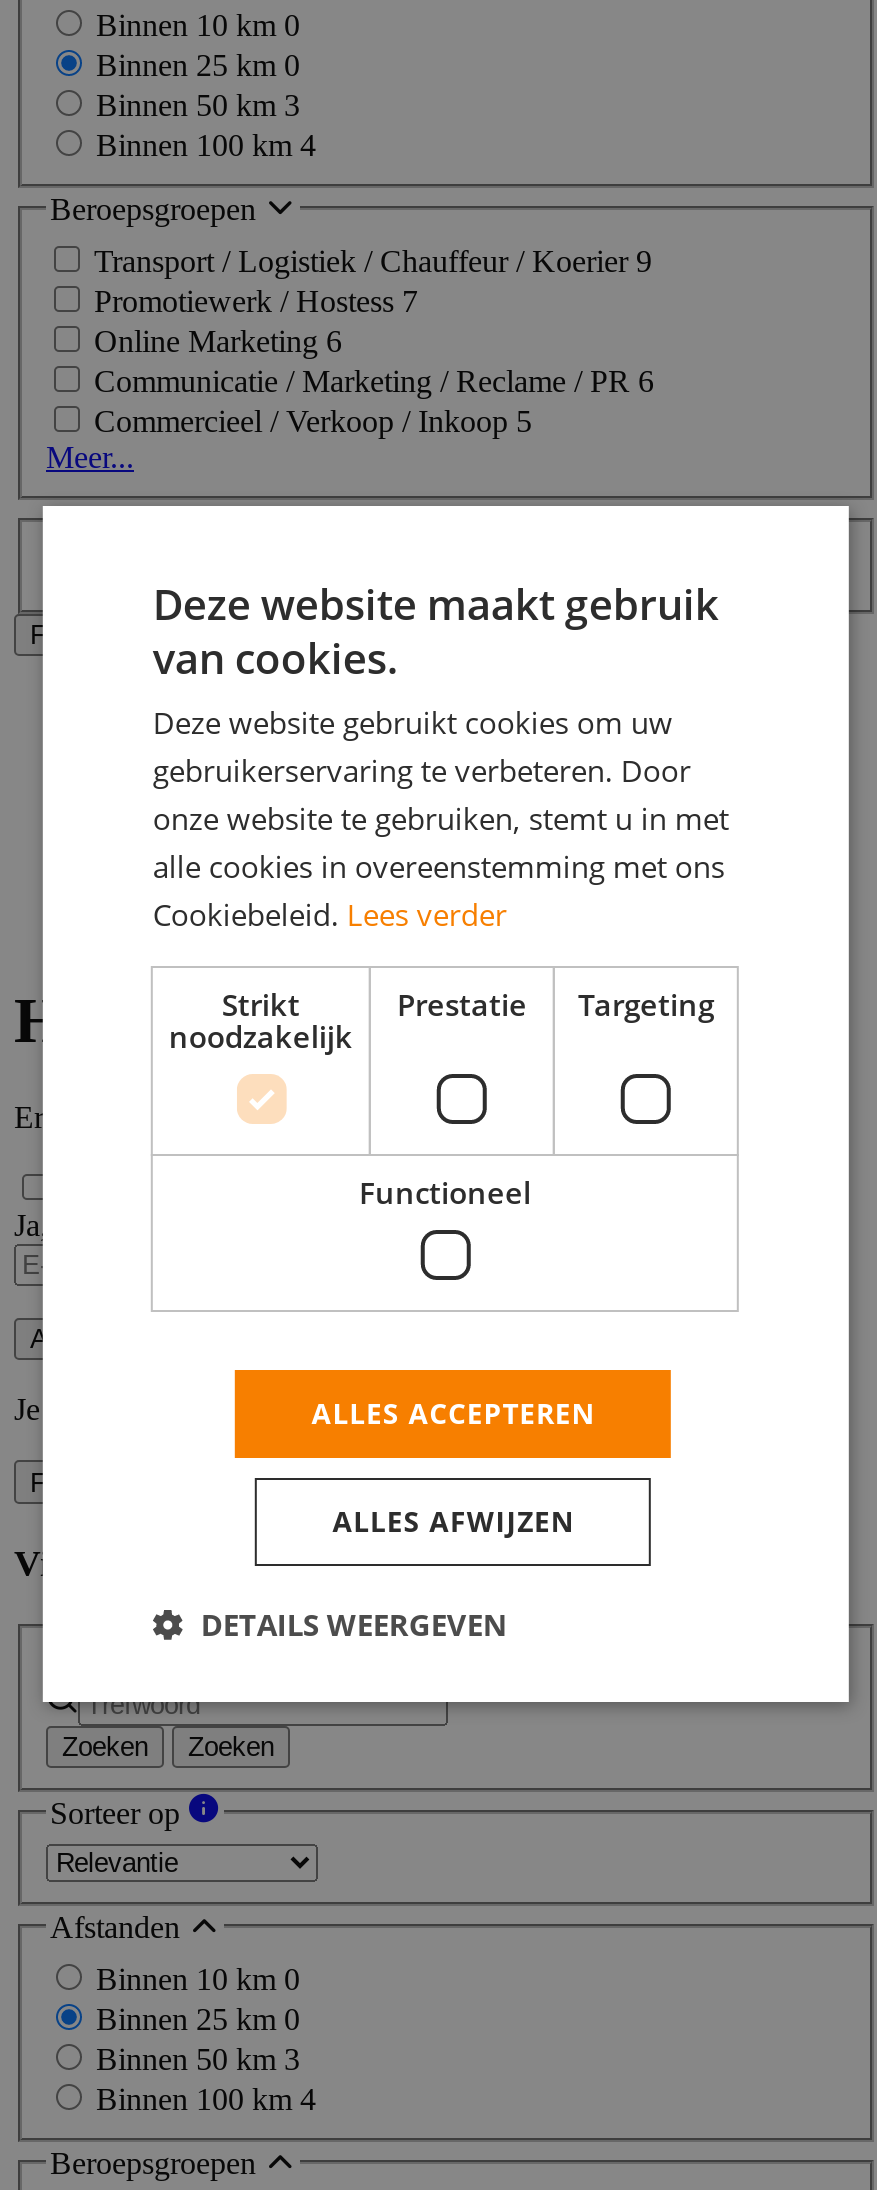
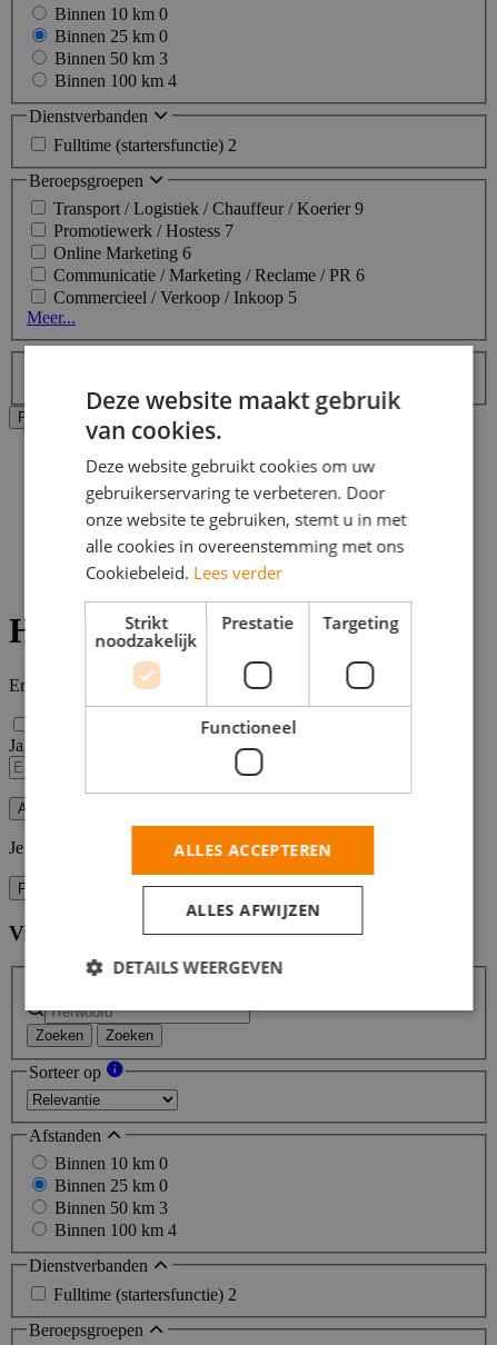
none -> [29,107,237,154] Dienstverbanden | Fulltime (startersfunctie) 2
none -> [29,1256,237,1304] Dienstverbanden | Fulltime (startersfunctie) 2

